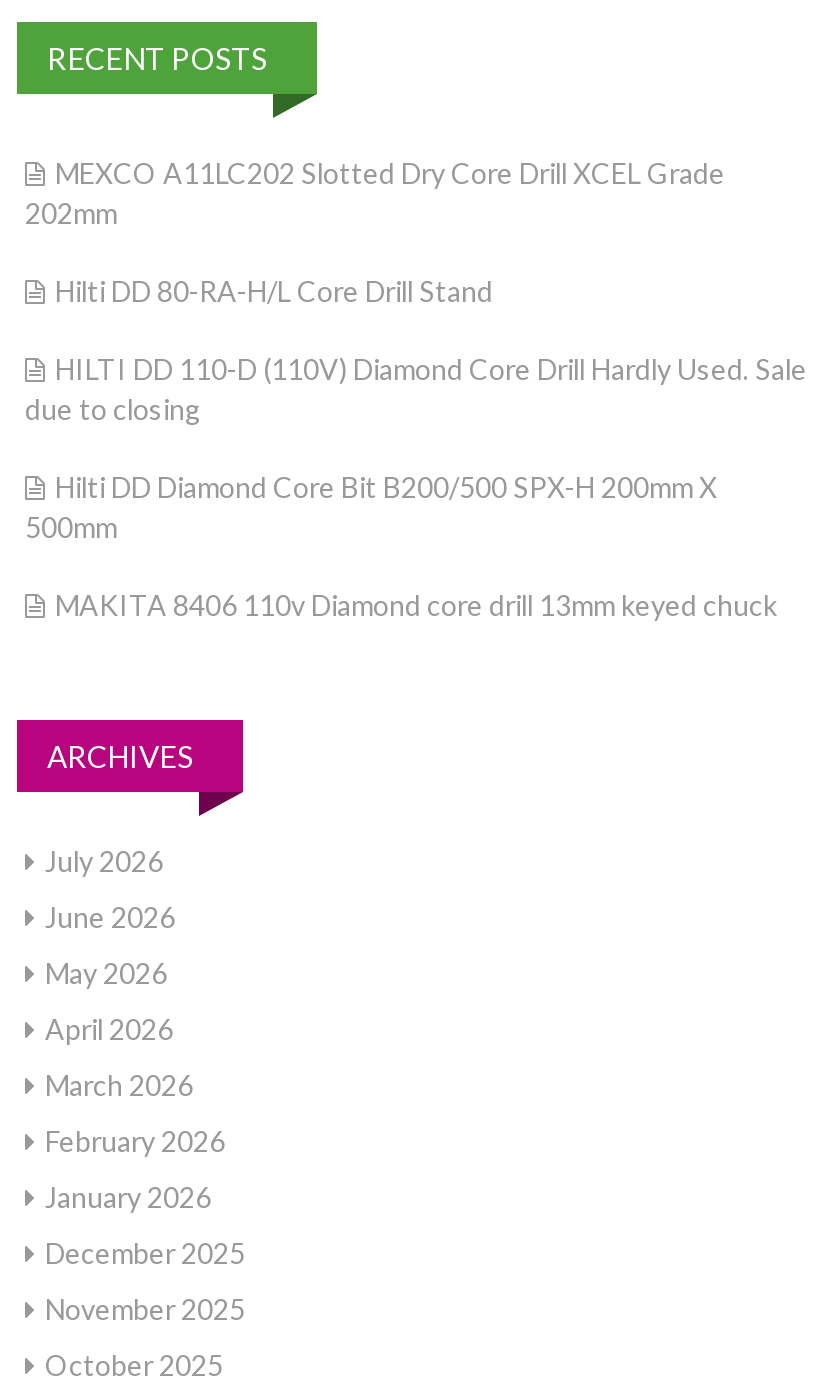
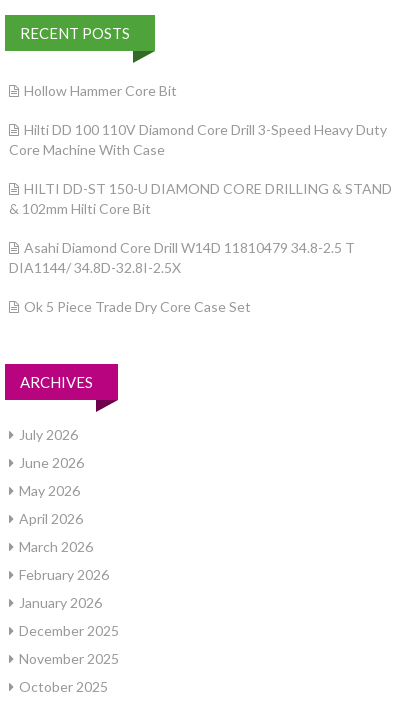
[25,156,725,230] MEXCO A11LC202 Slotted Dry Core Drill XCEL Grade | 202mm -> [24,82,177,99] Hollow Hammer Core Bit
[55,274,493,308] Hilti DD 80-RA-H/L Core Drill Stand -> [9,121,387,158] Hilti DD 100 110V Diamond Core Drill 3-Speed Heavy Duty | Core Machine With Case
[25,352,807,426] HILTI DD 110-D (110V) Diamond Core Drill Hardly Used. Sale | due to closing -> [9,180,392,217] HILTI DD-ST 150-U DIAMOND CORE DRILLING & STAND | & 102mm Hilti Core Bit
[25,470,717,544] Hilti DD Diamond Core Bit B200/500 SPX-H 200mm X | 500mm -> [9,239,355,276] Asahi Diamond Core Drill W14D 11810479 34.8-2.5 T | DIA1144/ 34.8D-32.8I-2.5X
[55,588,777,622] MAKITA 8406 110v Diamond core drill 13mm keyed chuck -> [24,298,251,315] Ok 5 Piece Trade Dry Core Case Set

